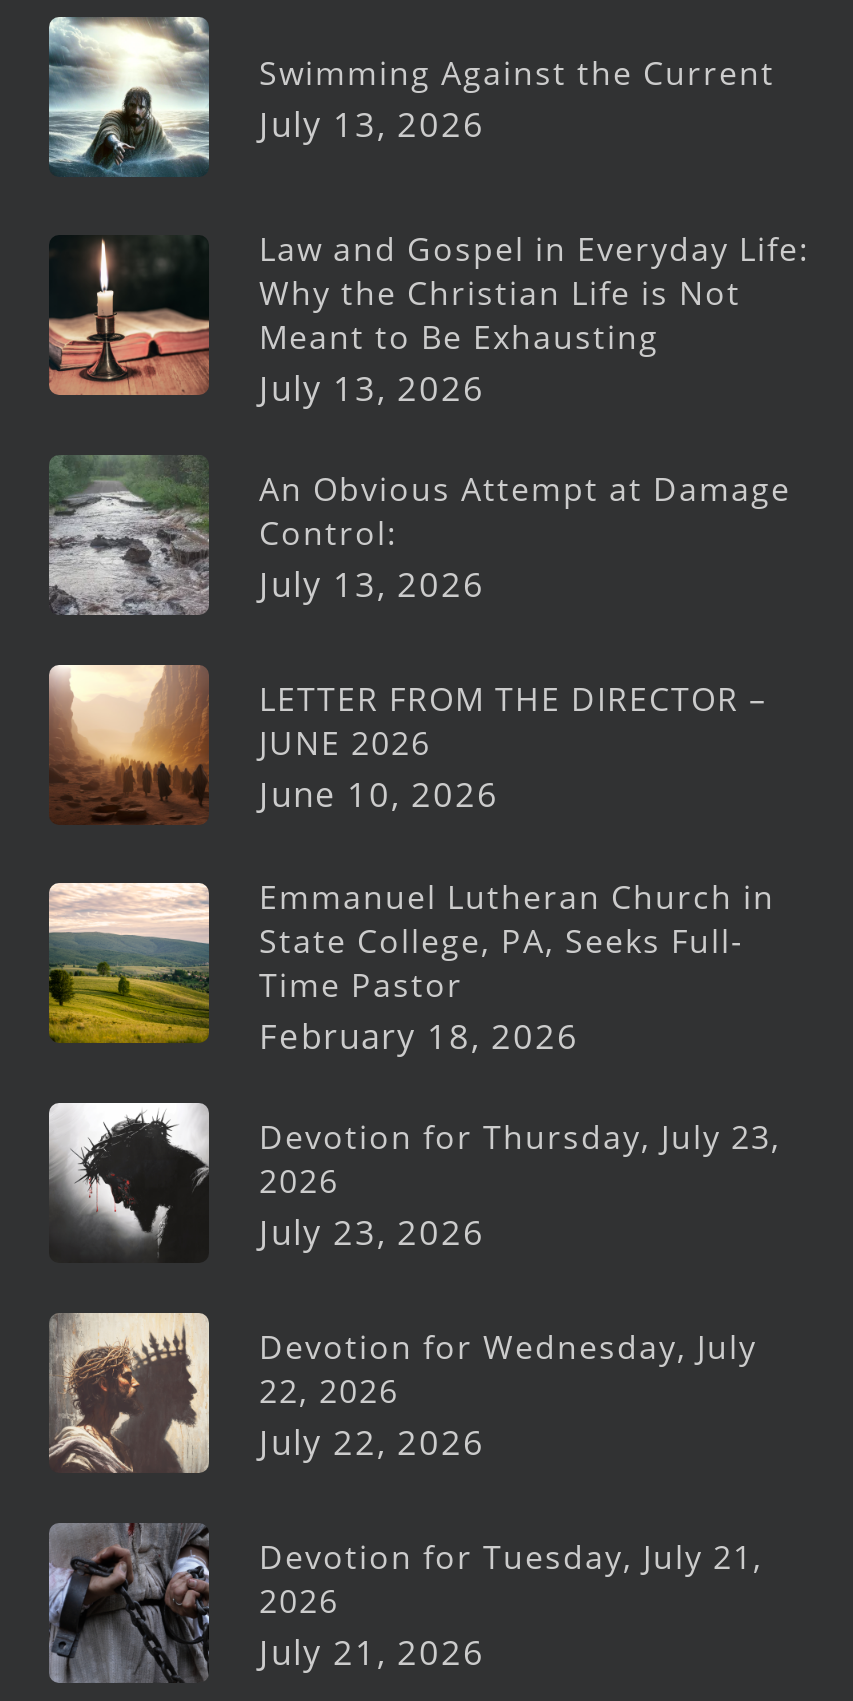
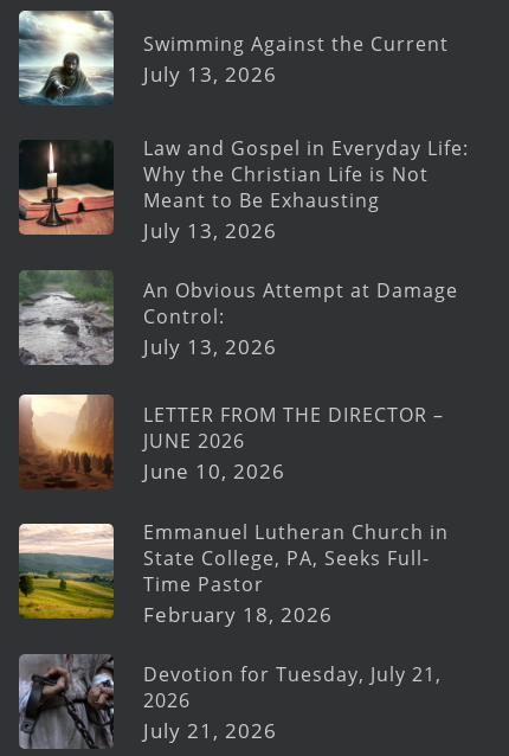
[49,1101,781,1466] [image] | Devotion for Thursday, July 23, | 2026 | July 23, 2026 | Devotion for Wednesday, July | 22, 2026 | July 22, 2026 -> none
[49,1311,211,1475] [image] -> none

